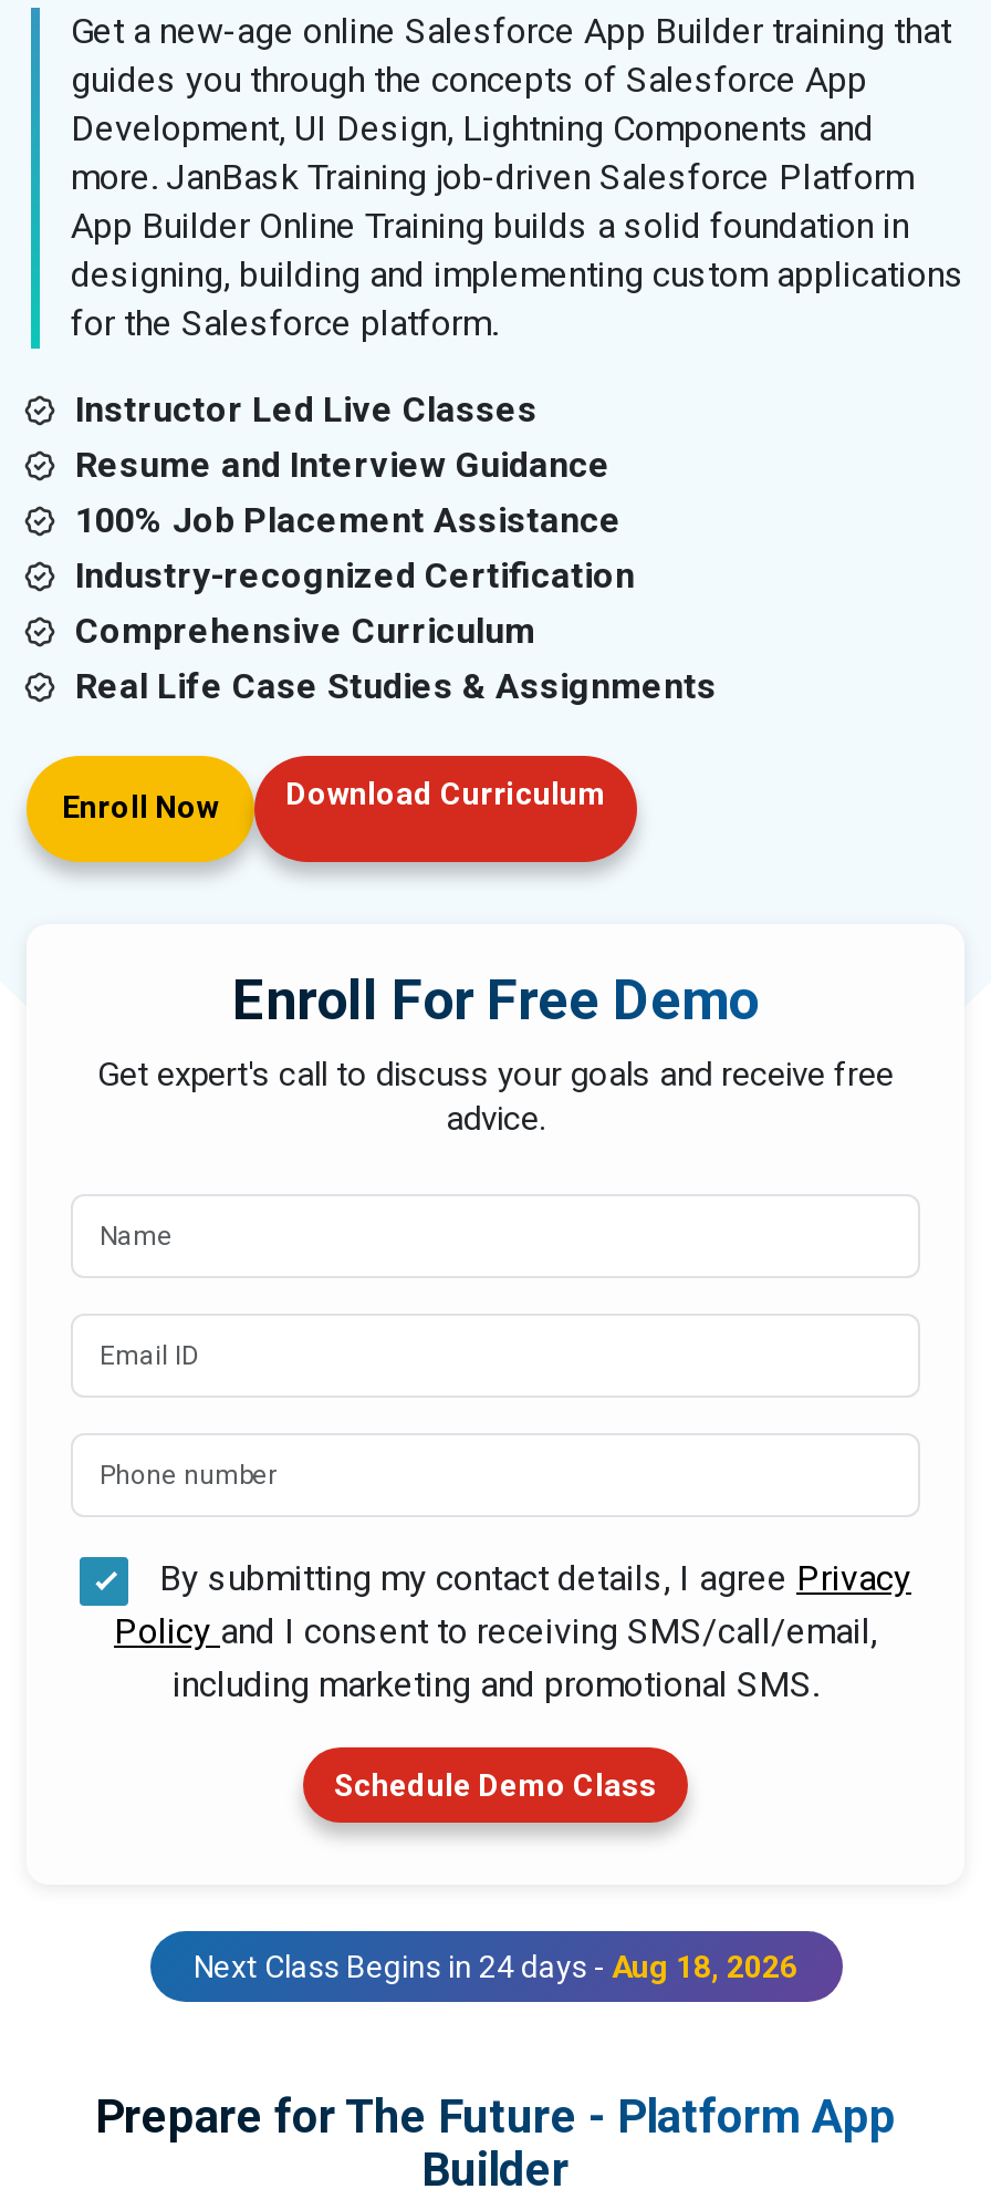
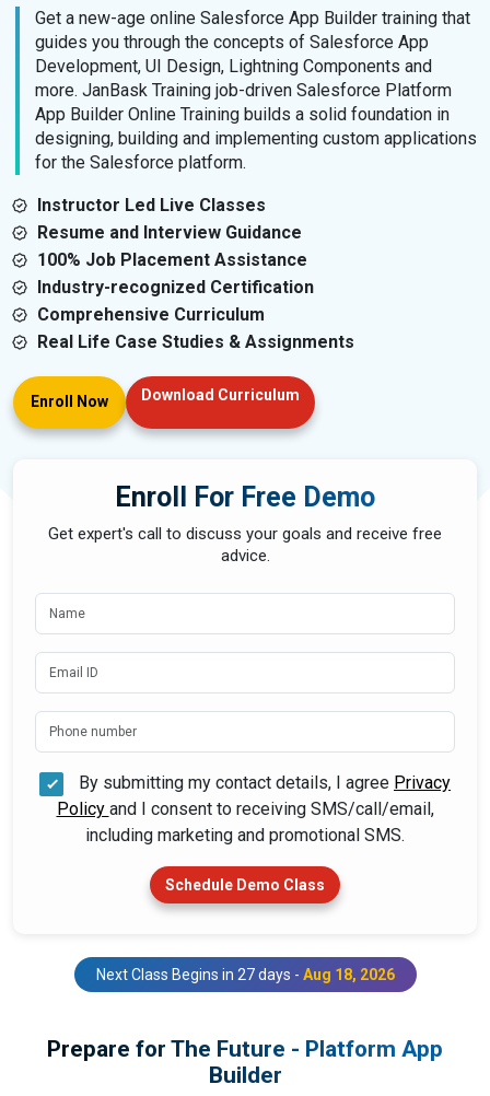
[194,1949,797,1984] Next Class Begins in 24 days - Aug 18, 2026 -> [96,966,394,983] Next Class Begins in 27 days - Aug 18, 2026

